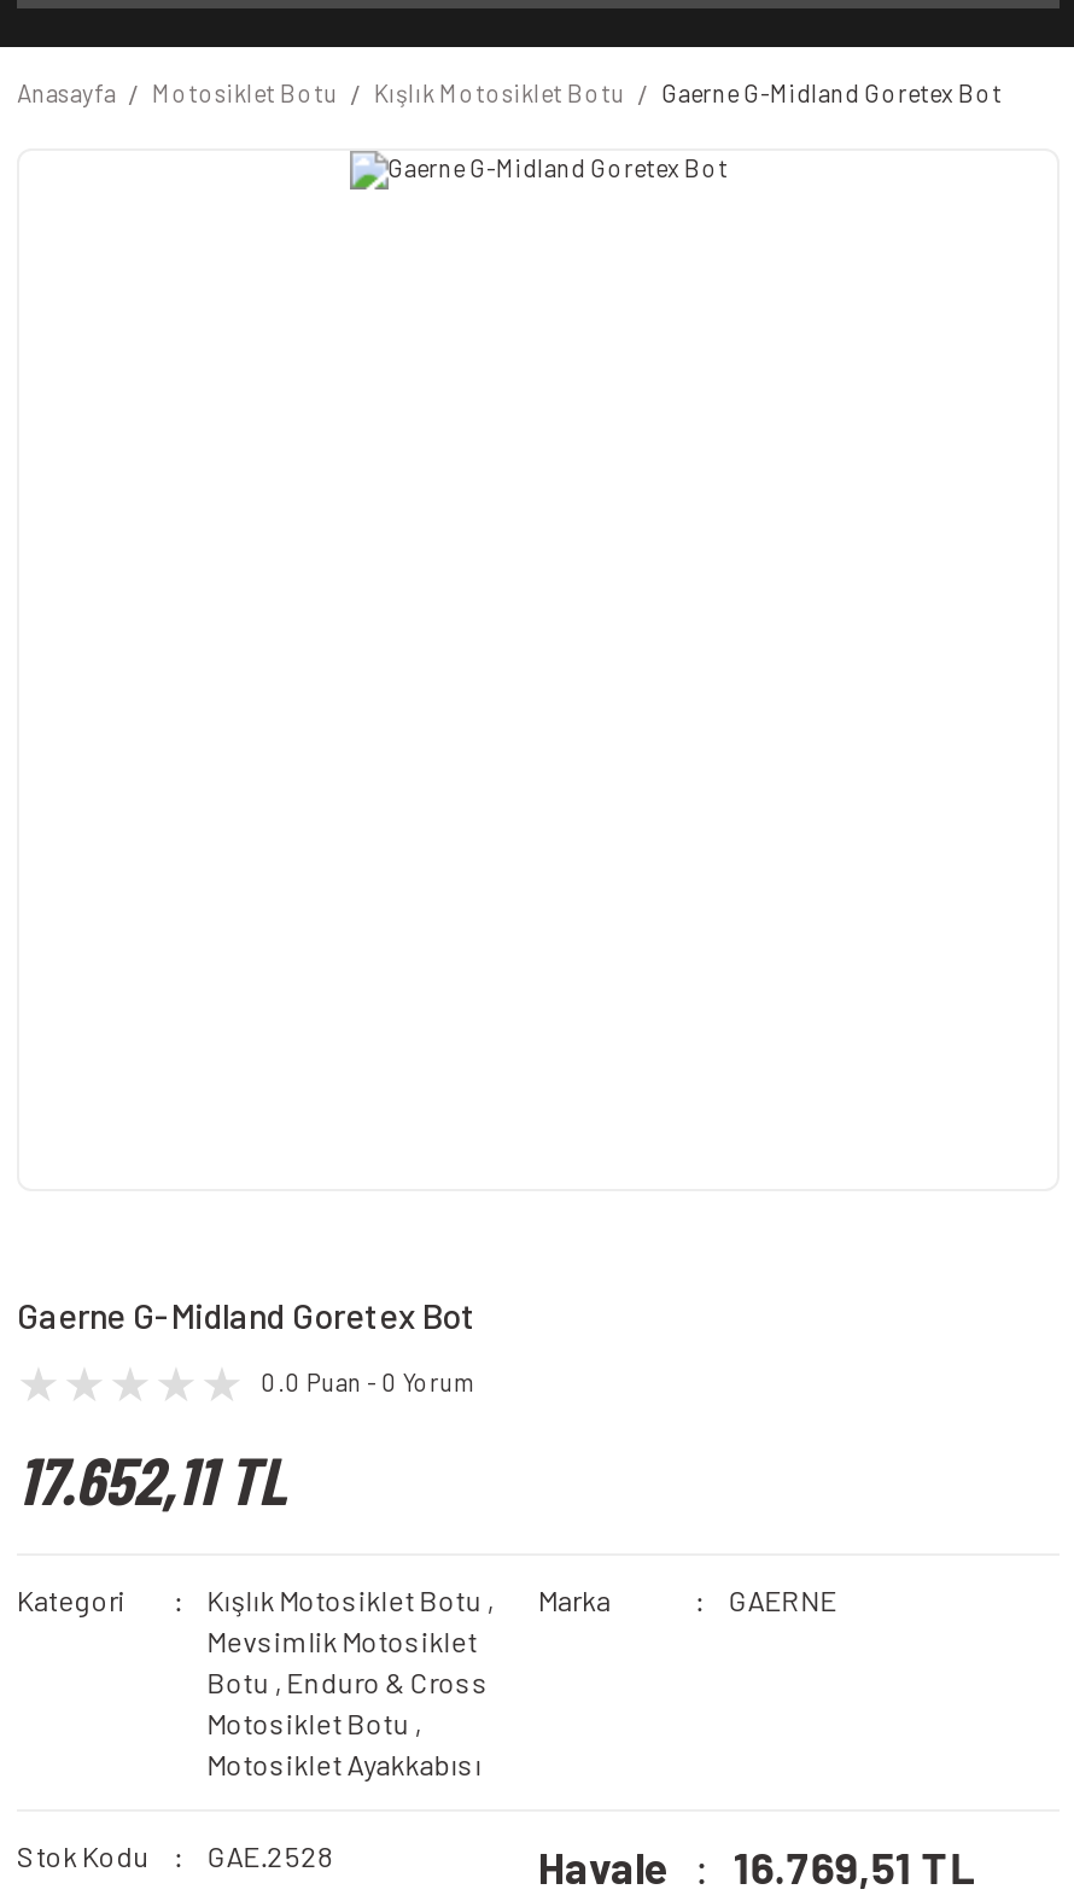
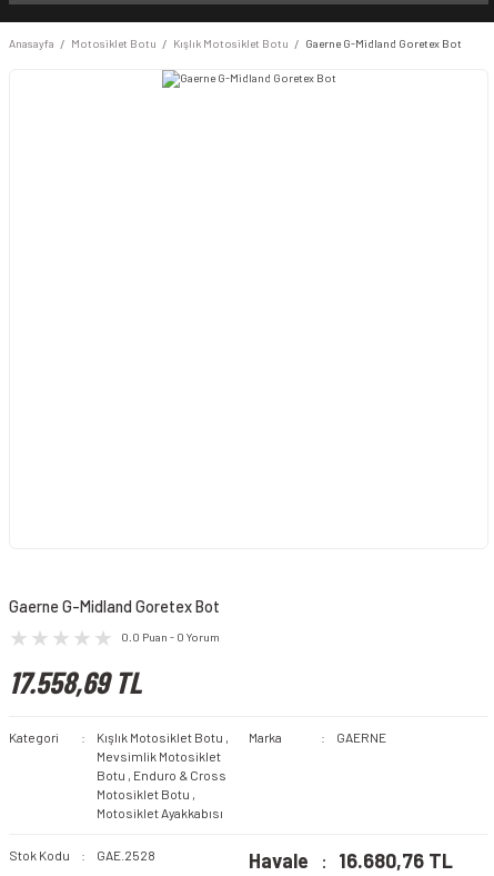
[17,1438,287,1520] 17.652,11 TL -> [9,663,142,700] 17.558,69 TL
[538,1841,975,1894] Havale 16.769,51 TL -> [249,848,453,873] Havale 16.680,76 TL

